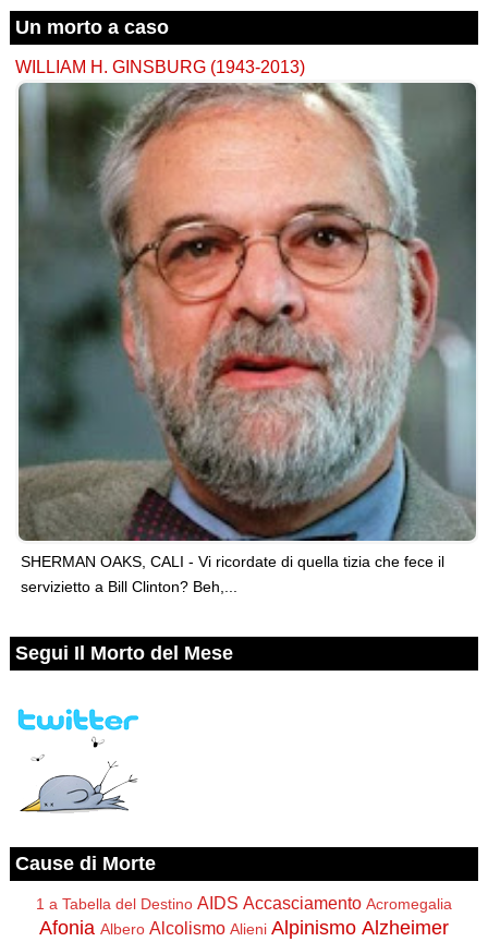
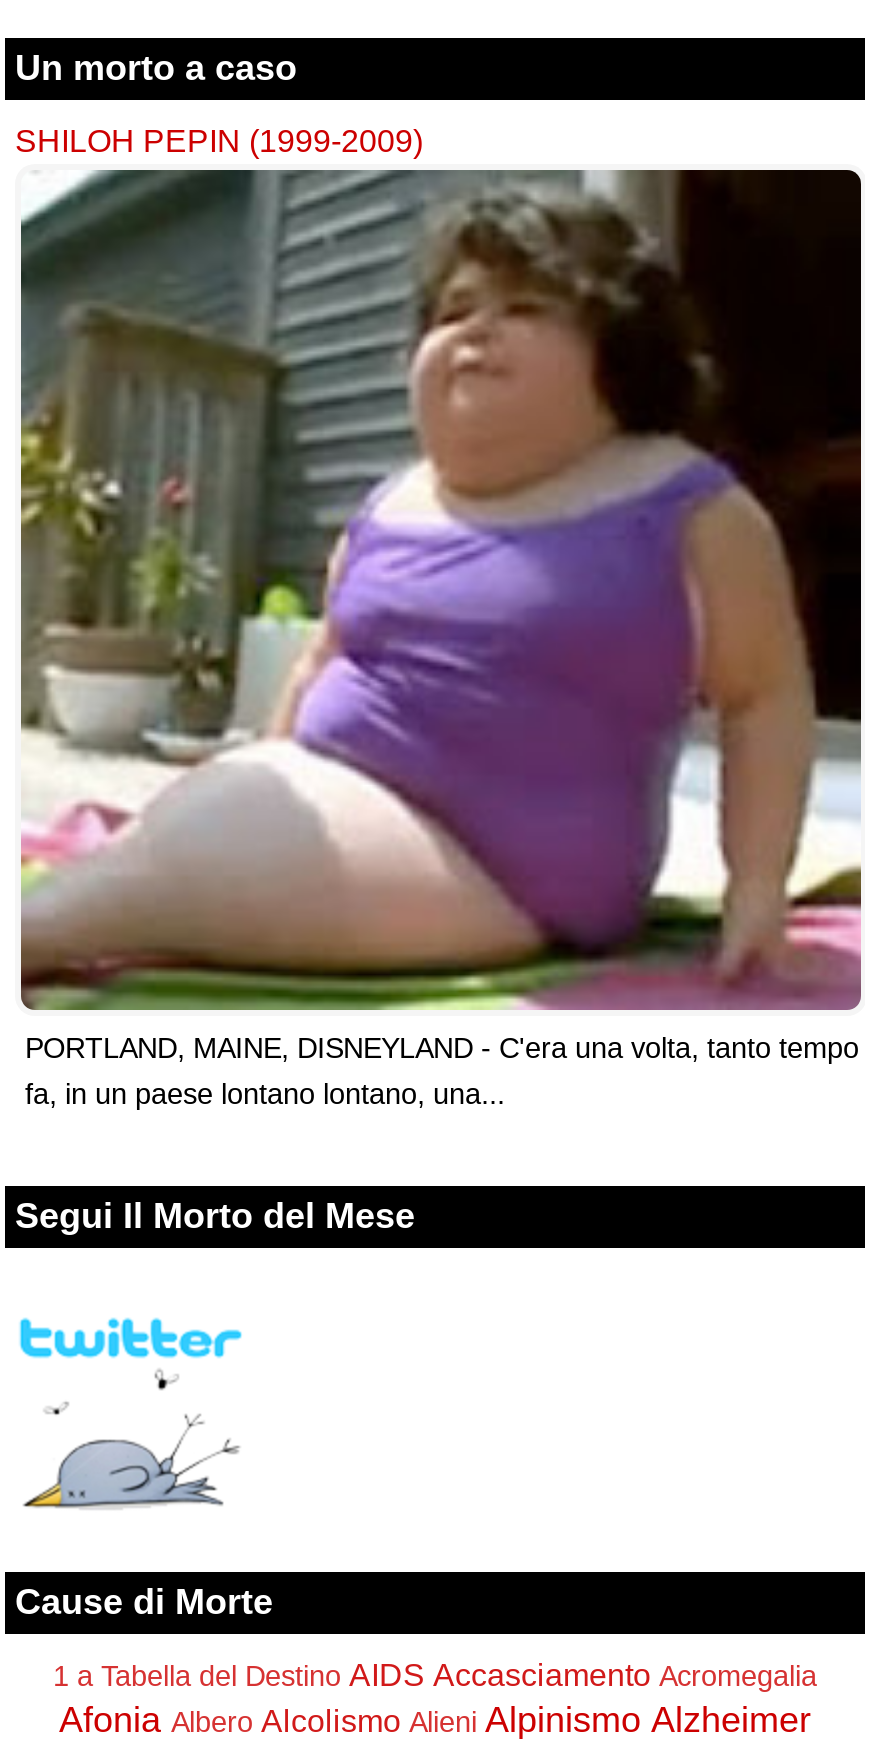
[15,57,305,77] WILLIAM H. GINSBURG (1943-2013) -> [15,123,423,159] SHILOH PEPIN (1999-2009)
[17,82,477,596] [image] | SHERMAN OAKS, CALI - Vi ricordate di quella tizia che fece il | servizietto a Bill Clinton? Beh,... -> [19,168,863,1111] [image] | PORTLAND, MAINE, DISNEYLAND - C'era una volta, tanto tempo | fa, in un paese lontano lontano, una...

